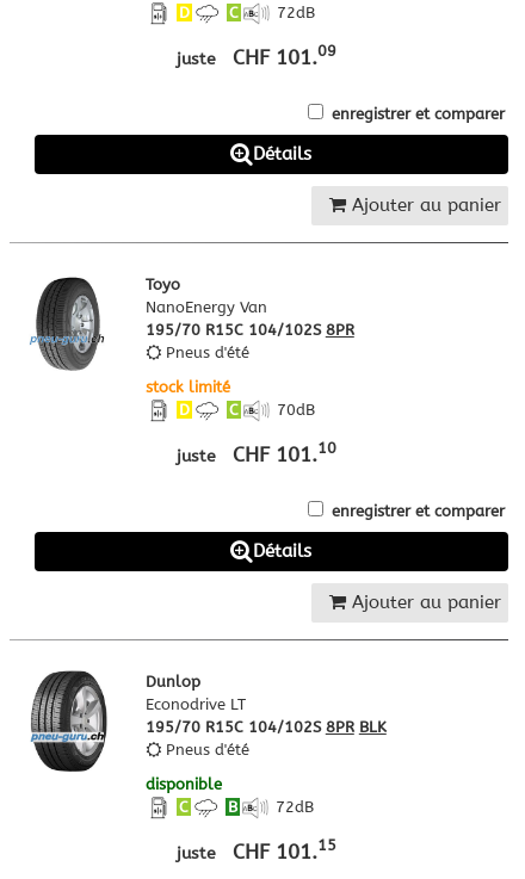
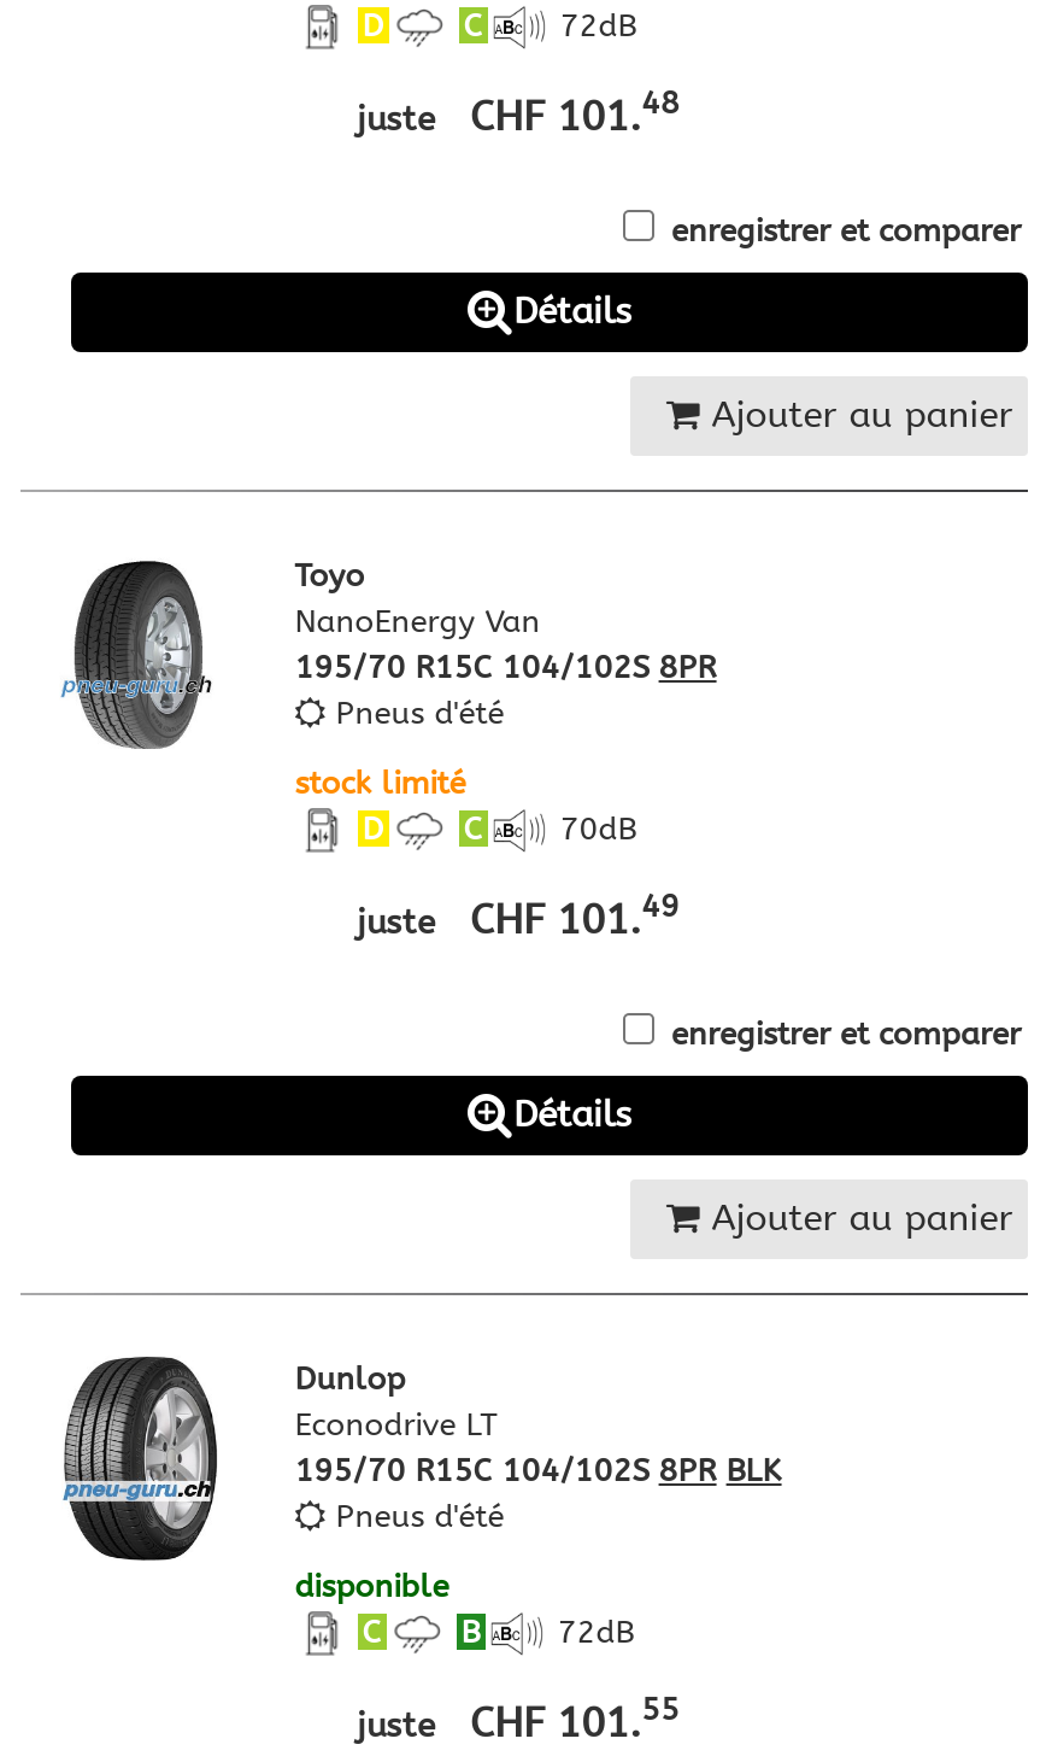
[176,42,336,69] juste CHF 101.09 -> [357,85,680,139] juste CHF 101.48
[176,439,336,466] juste CHF 101.10 -> [357,888,680,942] juste CHF 101.49
[176,836,336,863] juste CHF 101.15 -> [357,1692,680,1746] juste CHF 101.55

